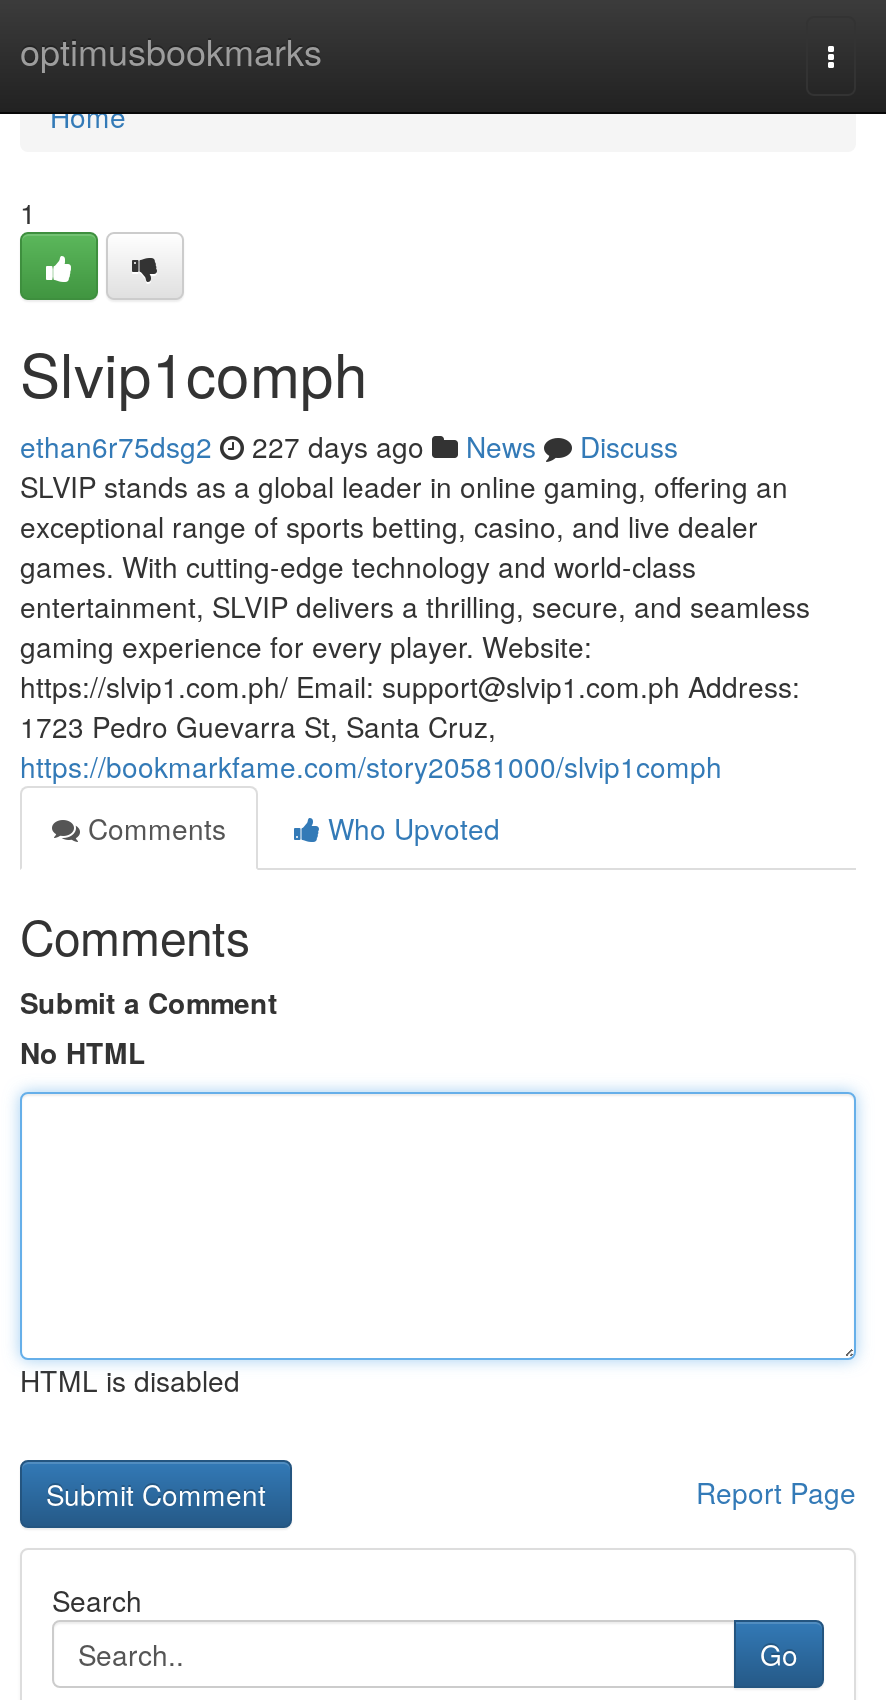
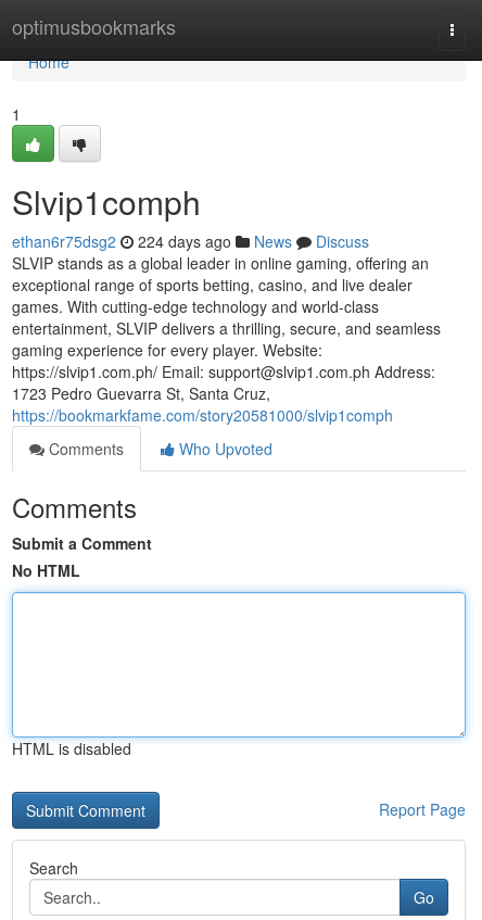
[20,426,678,466] ethan6r75dsg2 227 days ago News Discuss -> [12,230,369,252] ethan6r75dsg2 224 days ago News Discuss

